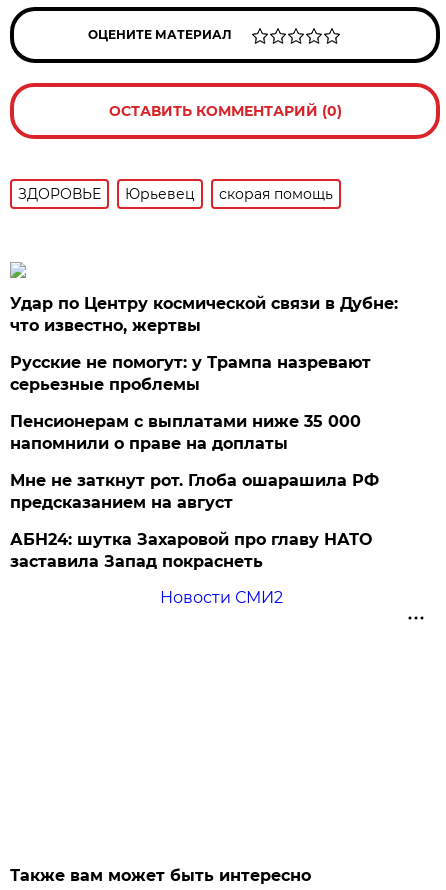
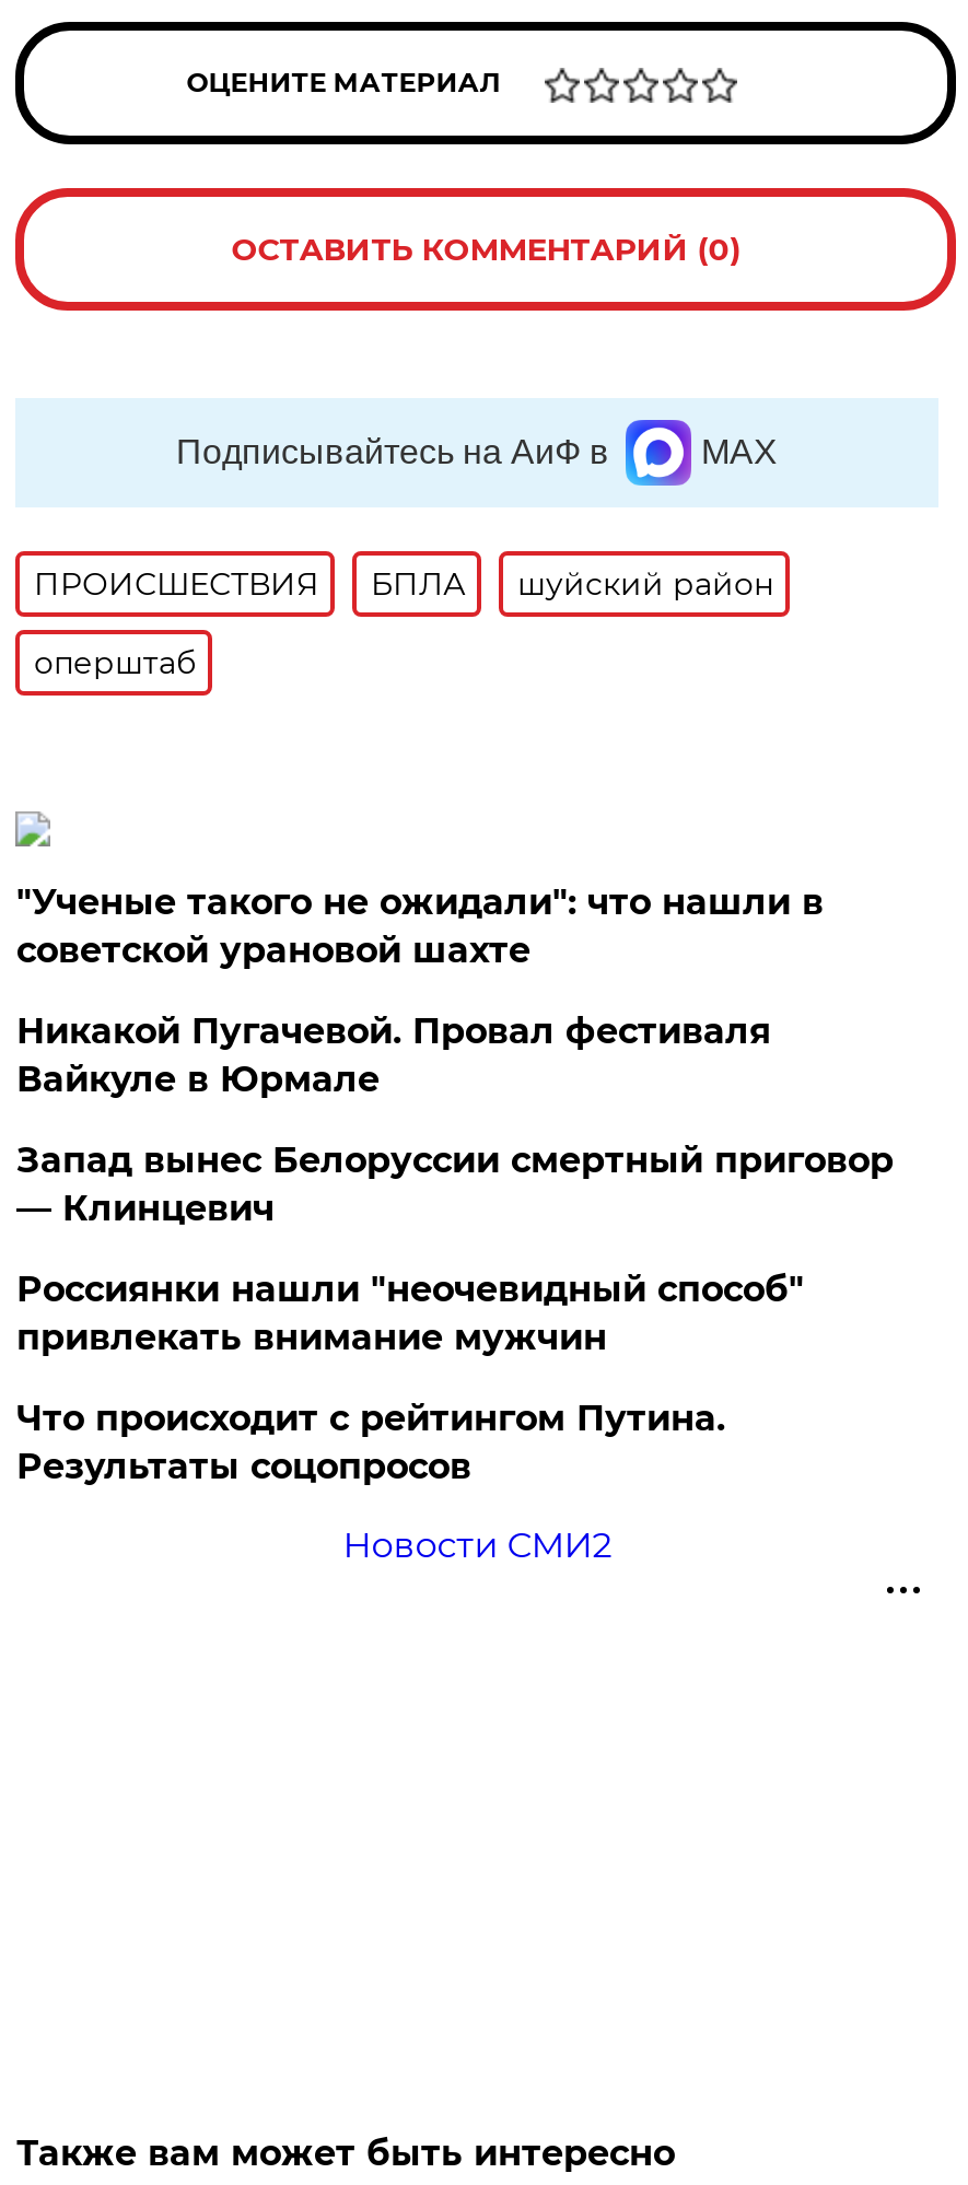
[18,185,333,203] ЗДОРОВЬЕ | Юрьевец | скорая помощь -> [34,433,777,682] Подписывайтесь на АиФ в | MAX | ПРОИСШЕСТВИЯ | БПЛА | шуйский район | оперштаб
[10,294,398,571] Удар по Центру космической связи в Дубне: | что известно, жертвы | Русские не помогут: у Трампа назревают | серьезные проблемы | Пенсионерам с выплатами ниже 35 000 | напомнили о праве на доплаты | Мне не заткнут рот. Глоба ошарашила РФ | предсказанием на август | АБН24: шутка Захаровой про главу НАТО | заставила Запад покраснеть -> [16,881,893,1487] "Ученые такого не ожидали": что нашли в | советской урановой шахте | Никакой Пугачевой. Провал фестиваля | Вайкуле в Юрмале | Запад вынес Белоруссии смертный приговор | — Клинцевич | Россиянки нашли "неочевидный способ" | привлекать внимание мужчин | Что происходит с рейтингом Путина. | Результаты соцопросов

